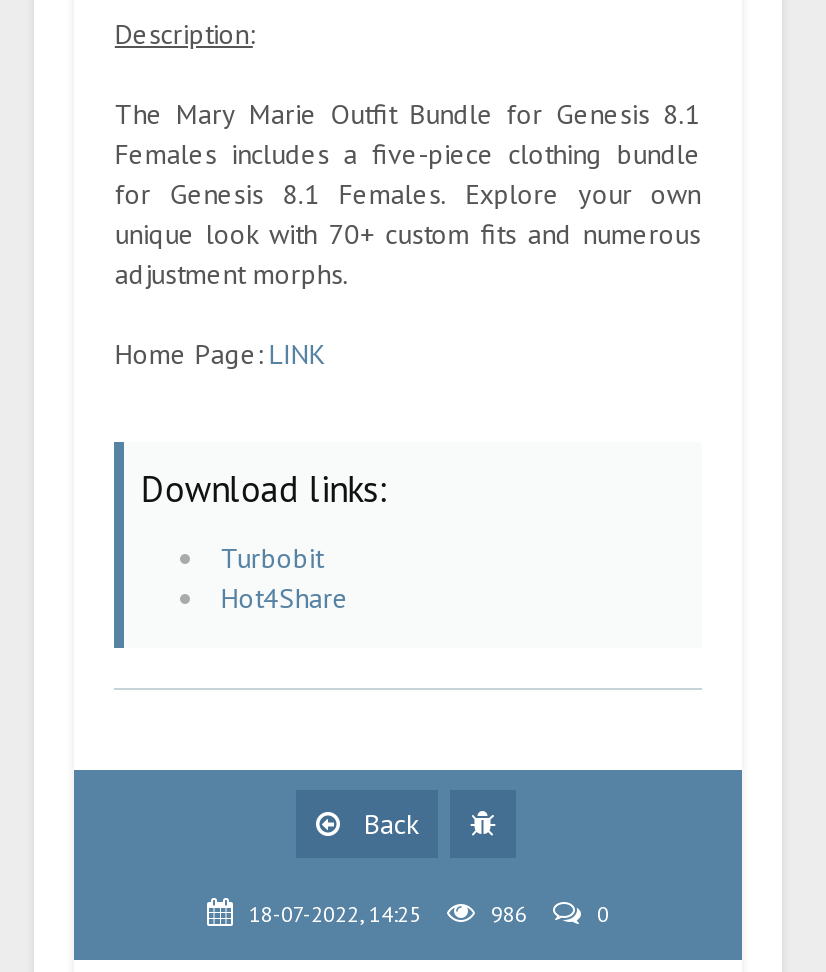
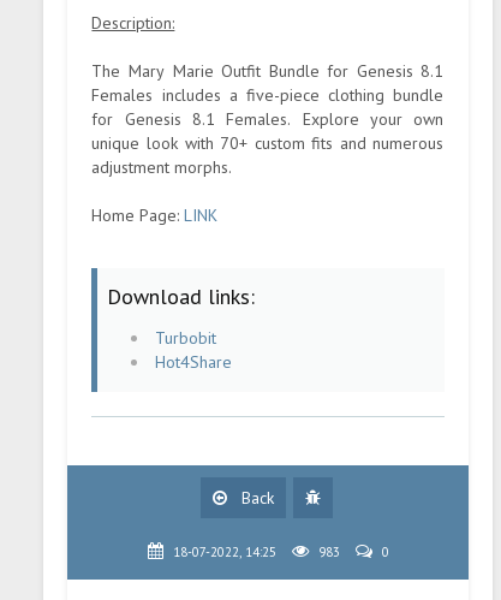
[485,900,533,928] 986 -> [314,543,343,560] 983

